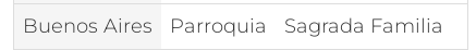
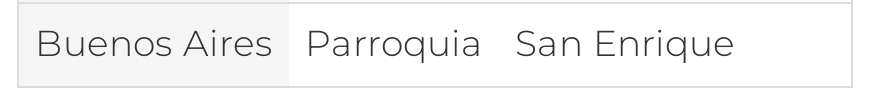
[284,14,443,38] Sagrada Familia -> [515,22,735,66] San Enrique

